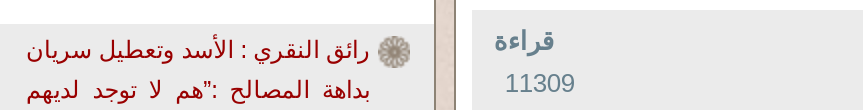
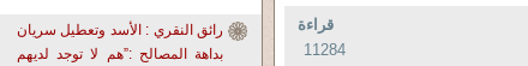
[505,68,575,98] 11309 -> [304,41,346,59] 11284

